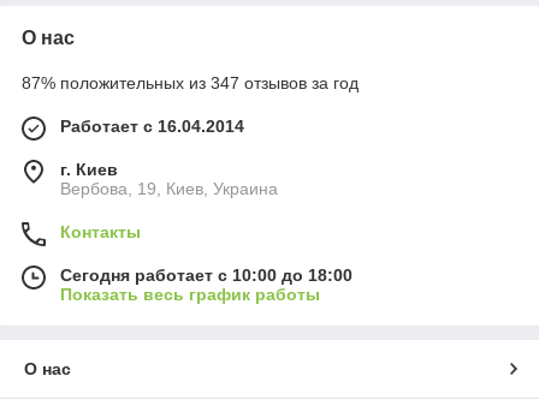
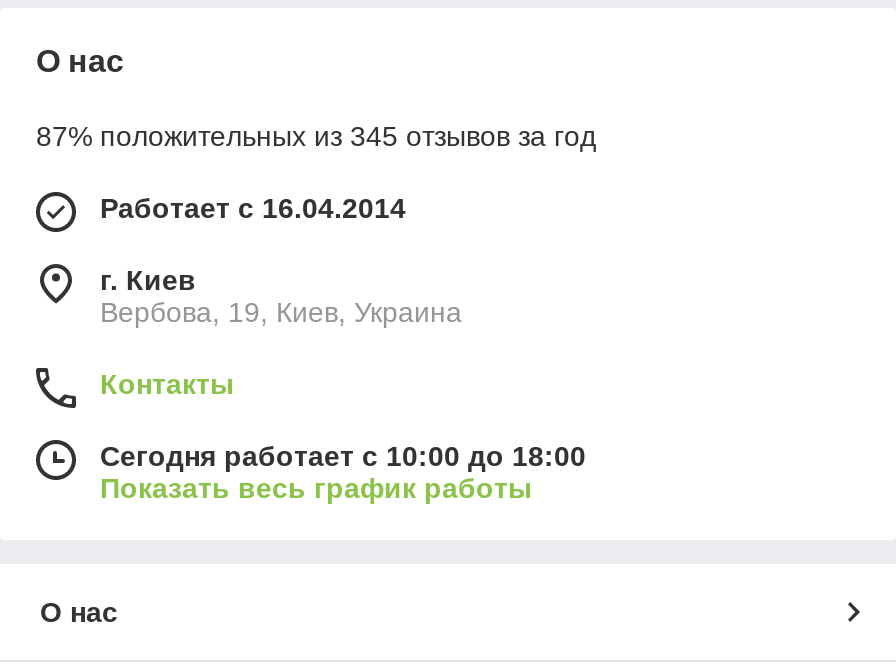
[22,73,359,92] 87% положительных из 347 отзывов за год -> [36,120,596,152] 87% положительных из 345 отзывов за год

